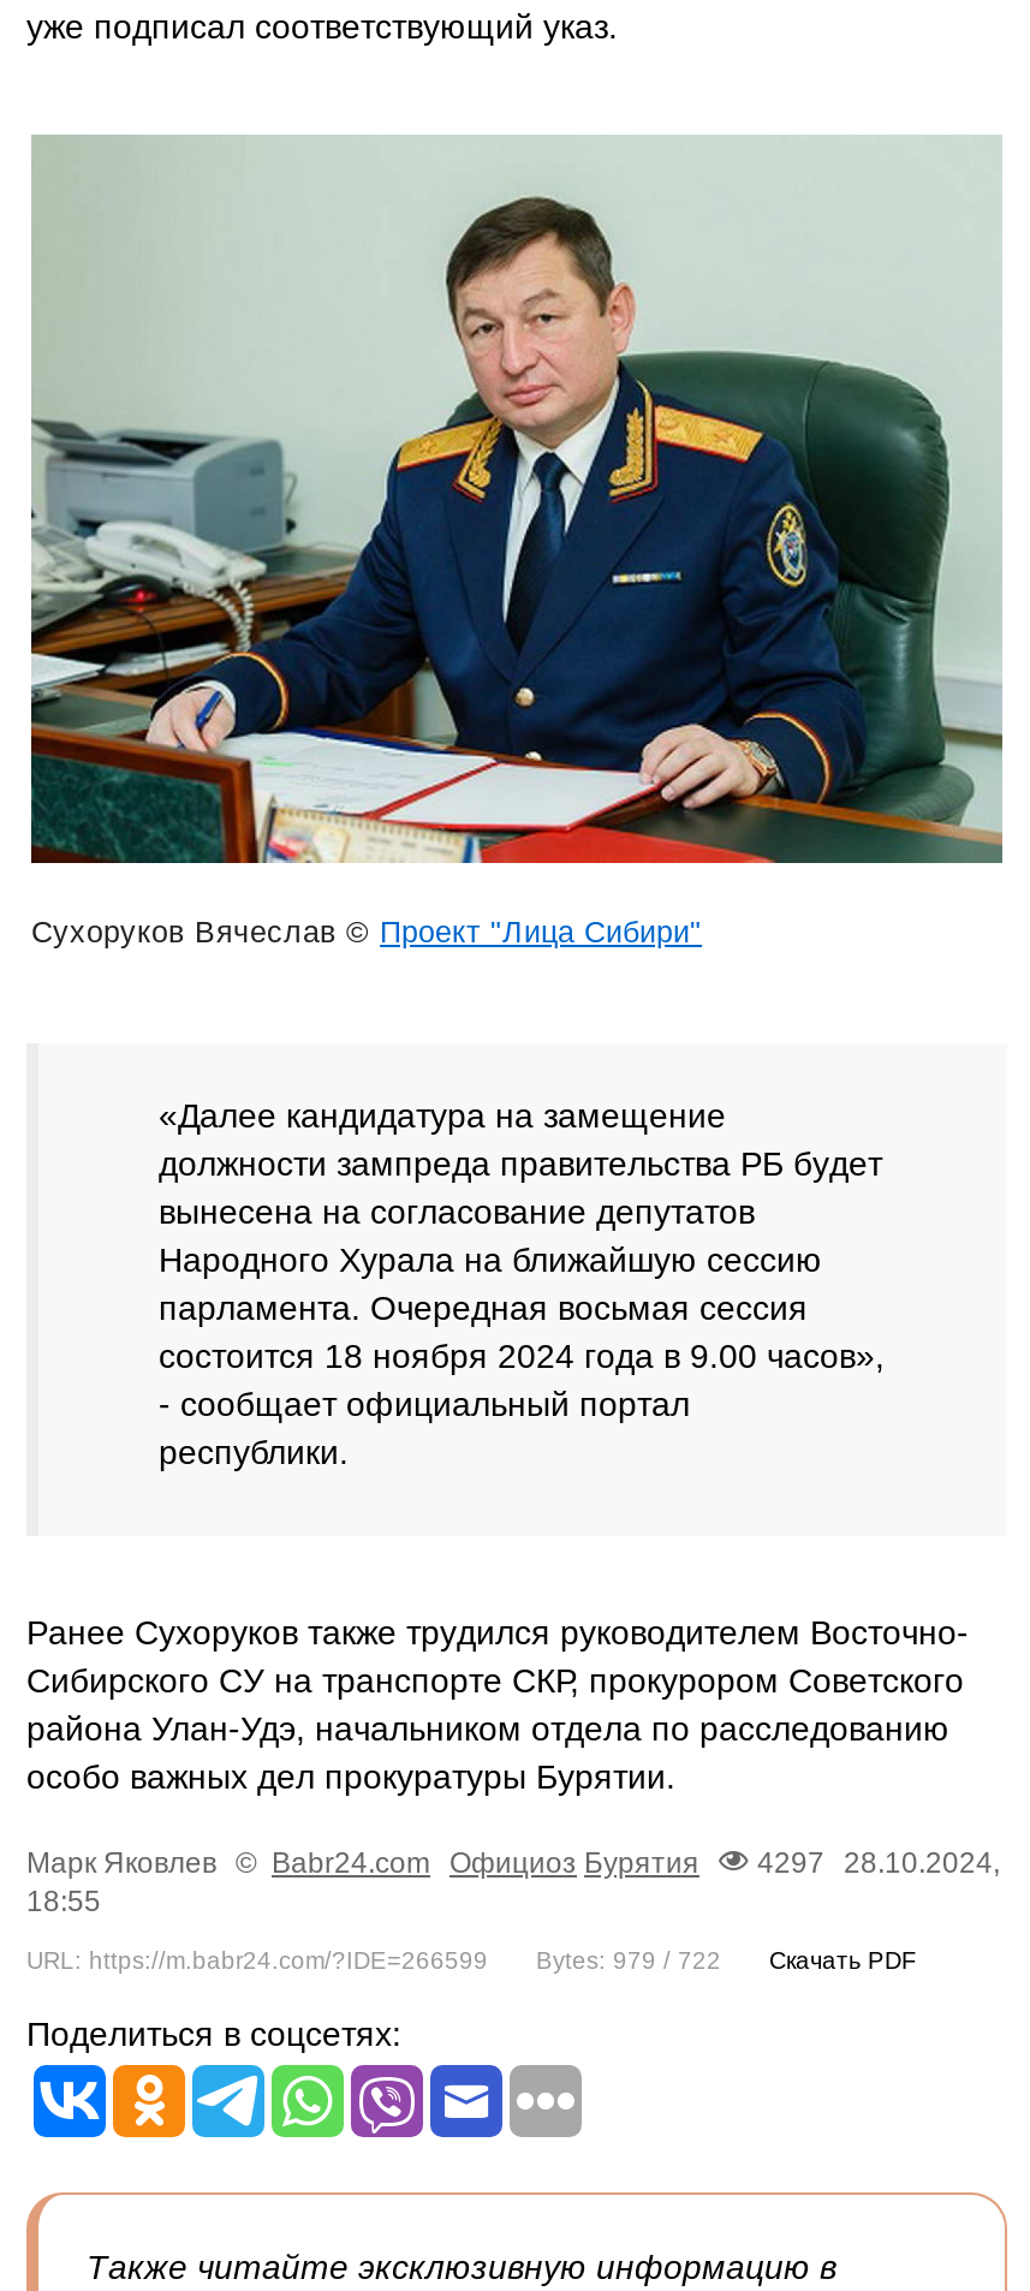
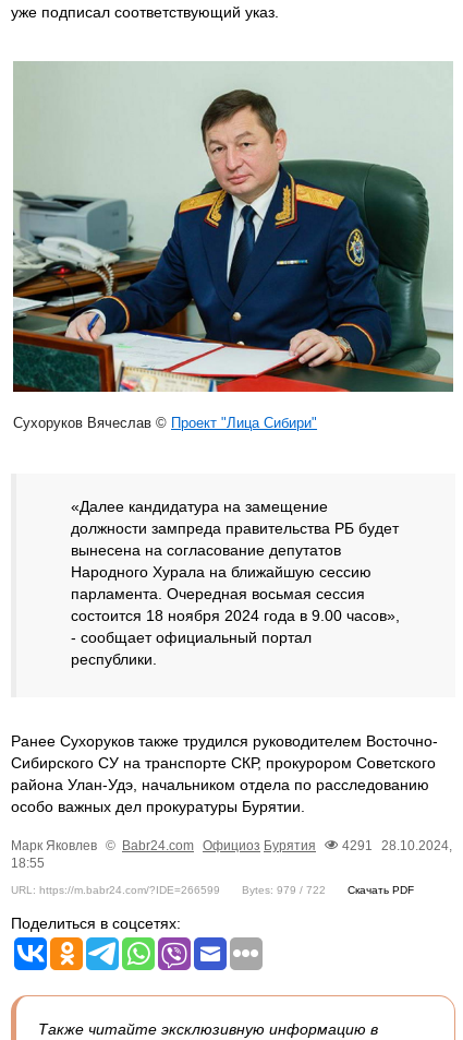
[757,1847,1000,1880] 4297 28.10.2024, -> [342,838,452,853] 4291 28.10.2024,

